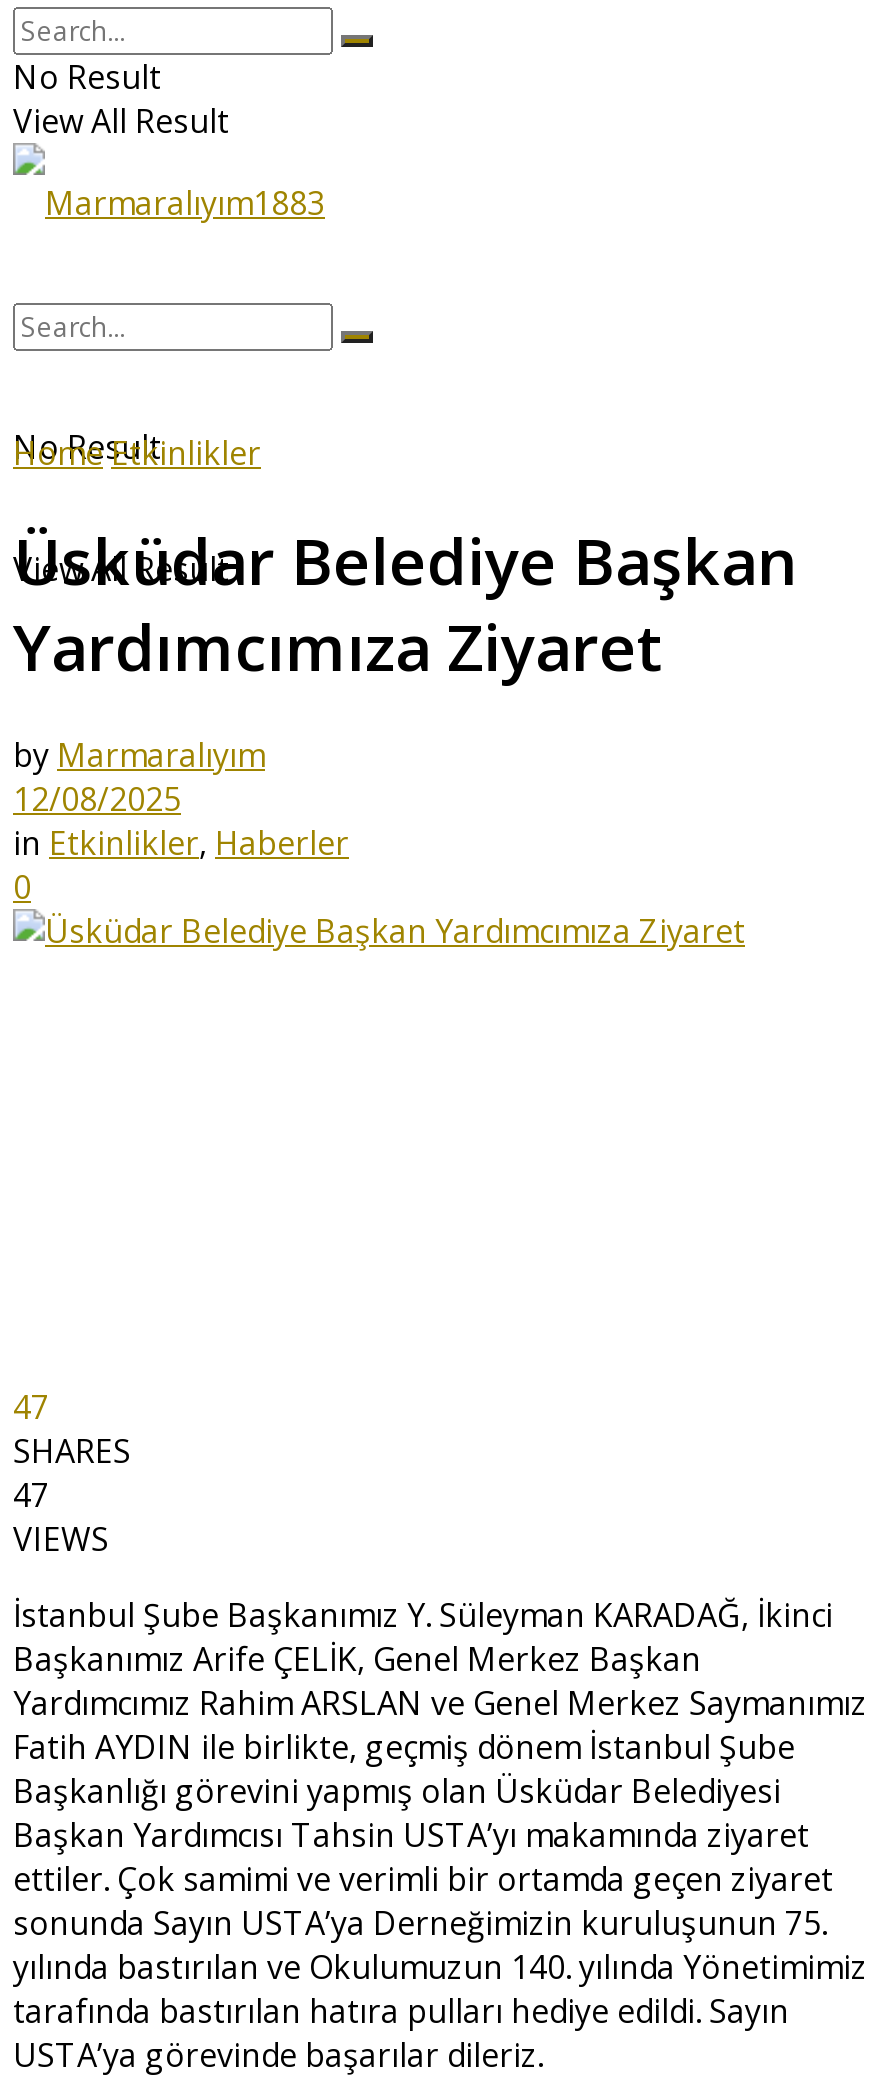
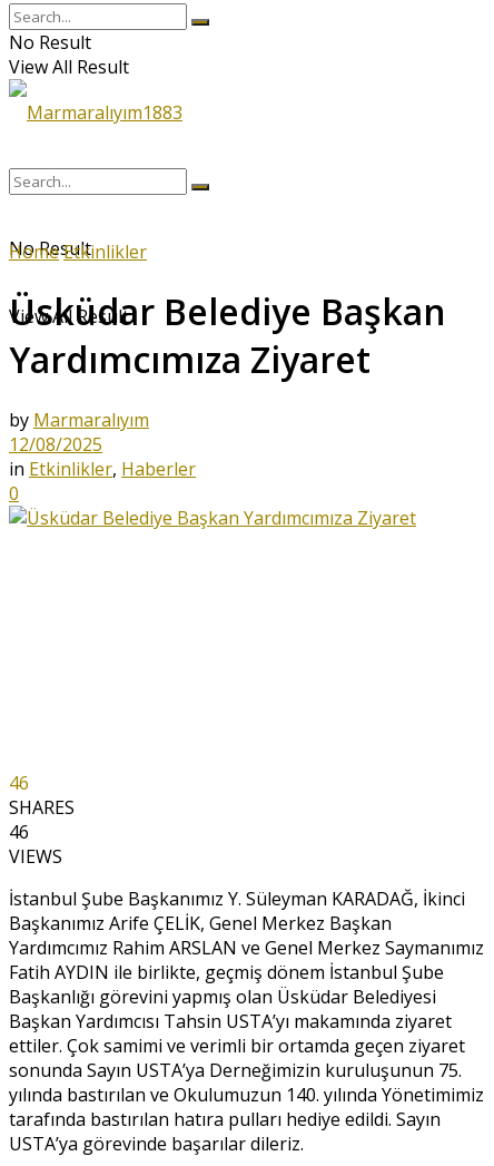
[13,1385,49,1429] 47 -> [9,771,29,795] 46
[13,1473,49,1517] 47 -> [9,820,29,844] 46

